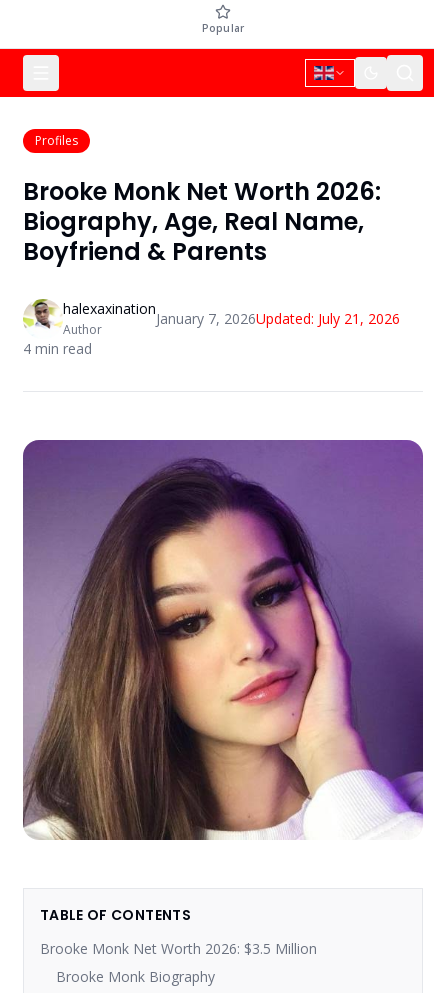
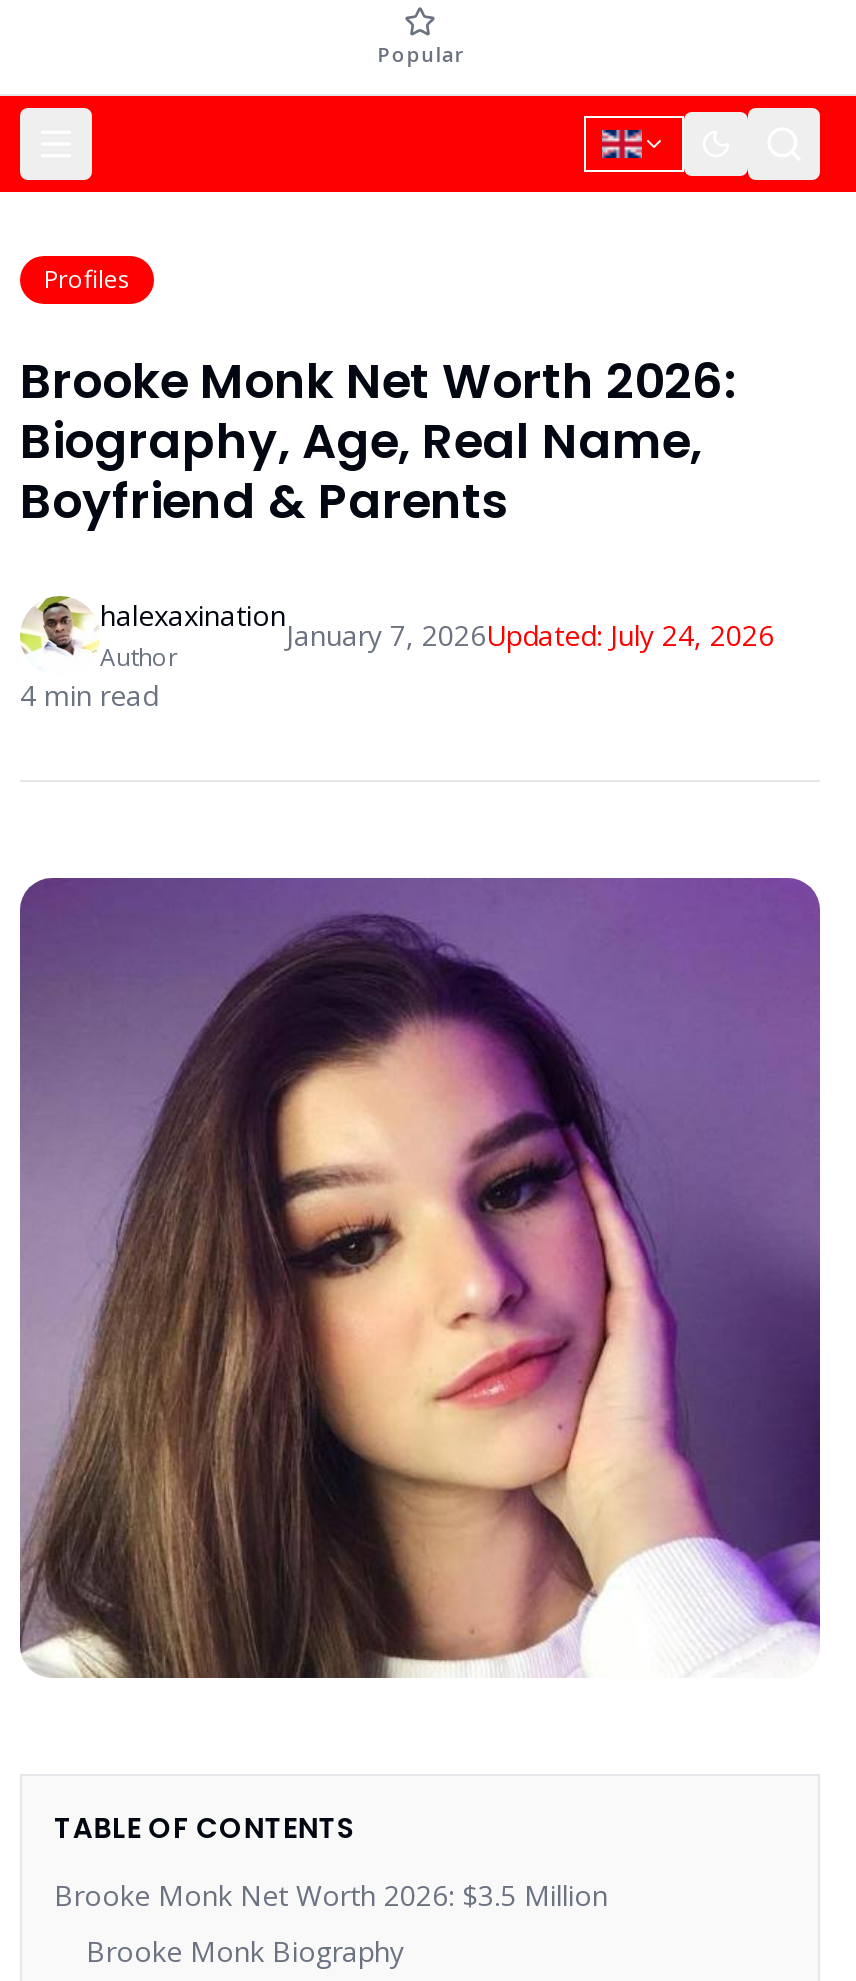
[156,309,400,328] January 7, 2026Updated: July 21, 2026 -> [286,616,774,654] January 7, 2026Updated: July 24, 2026

